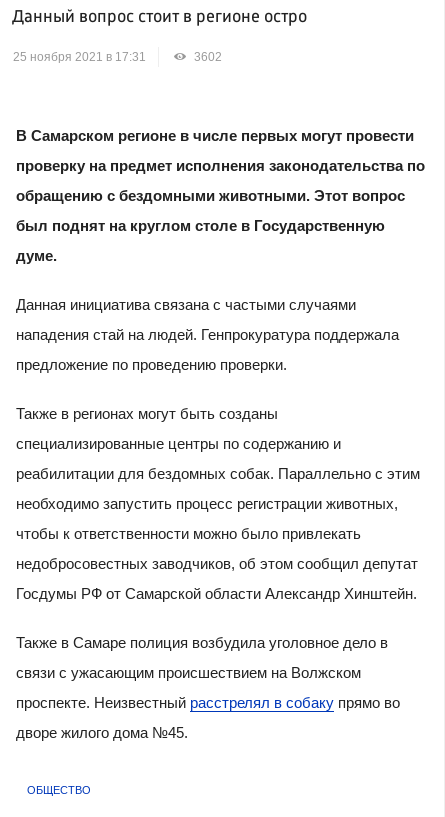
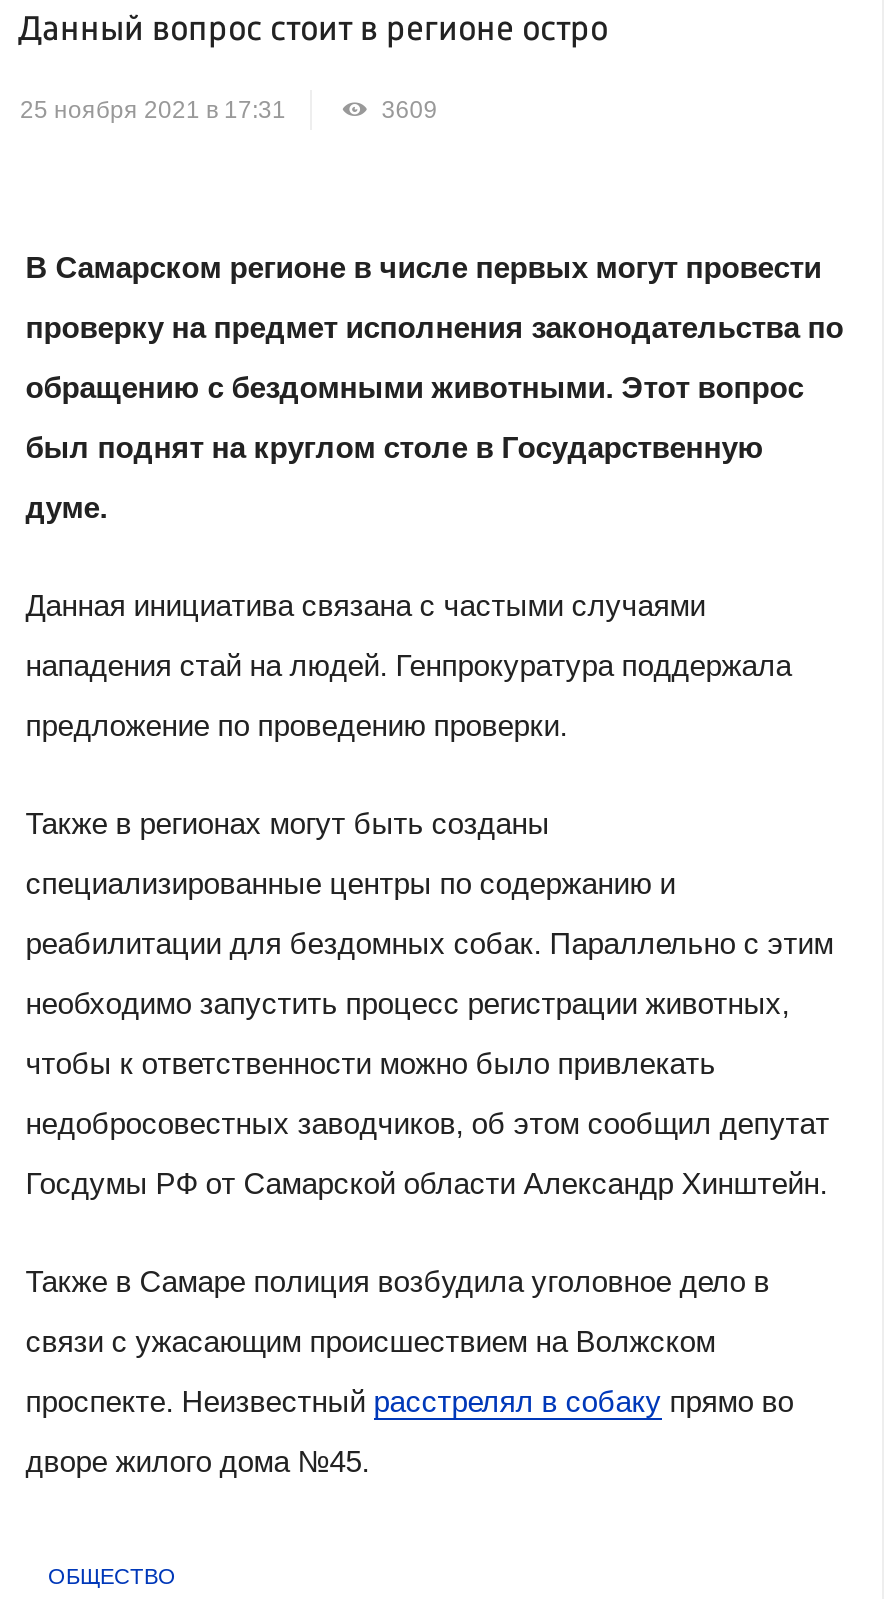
[191,50,222,64] 3602 -> [375,97,437,125] 3609

